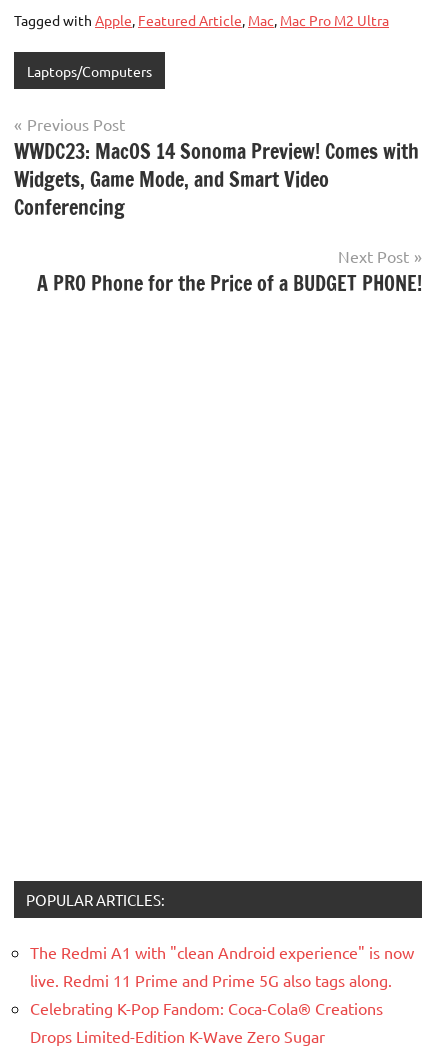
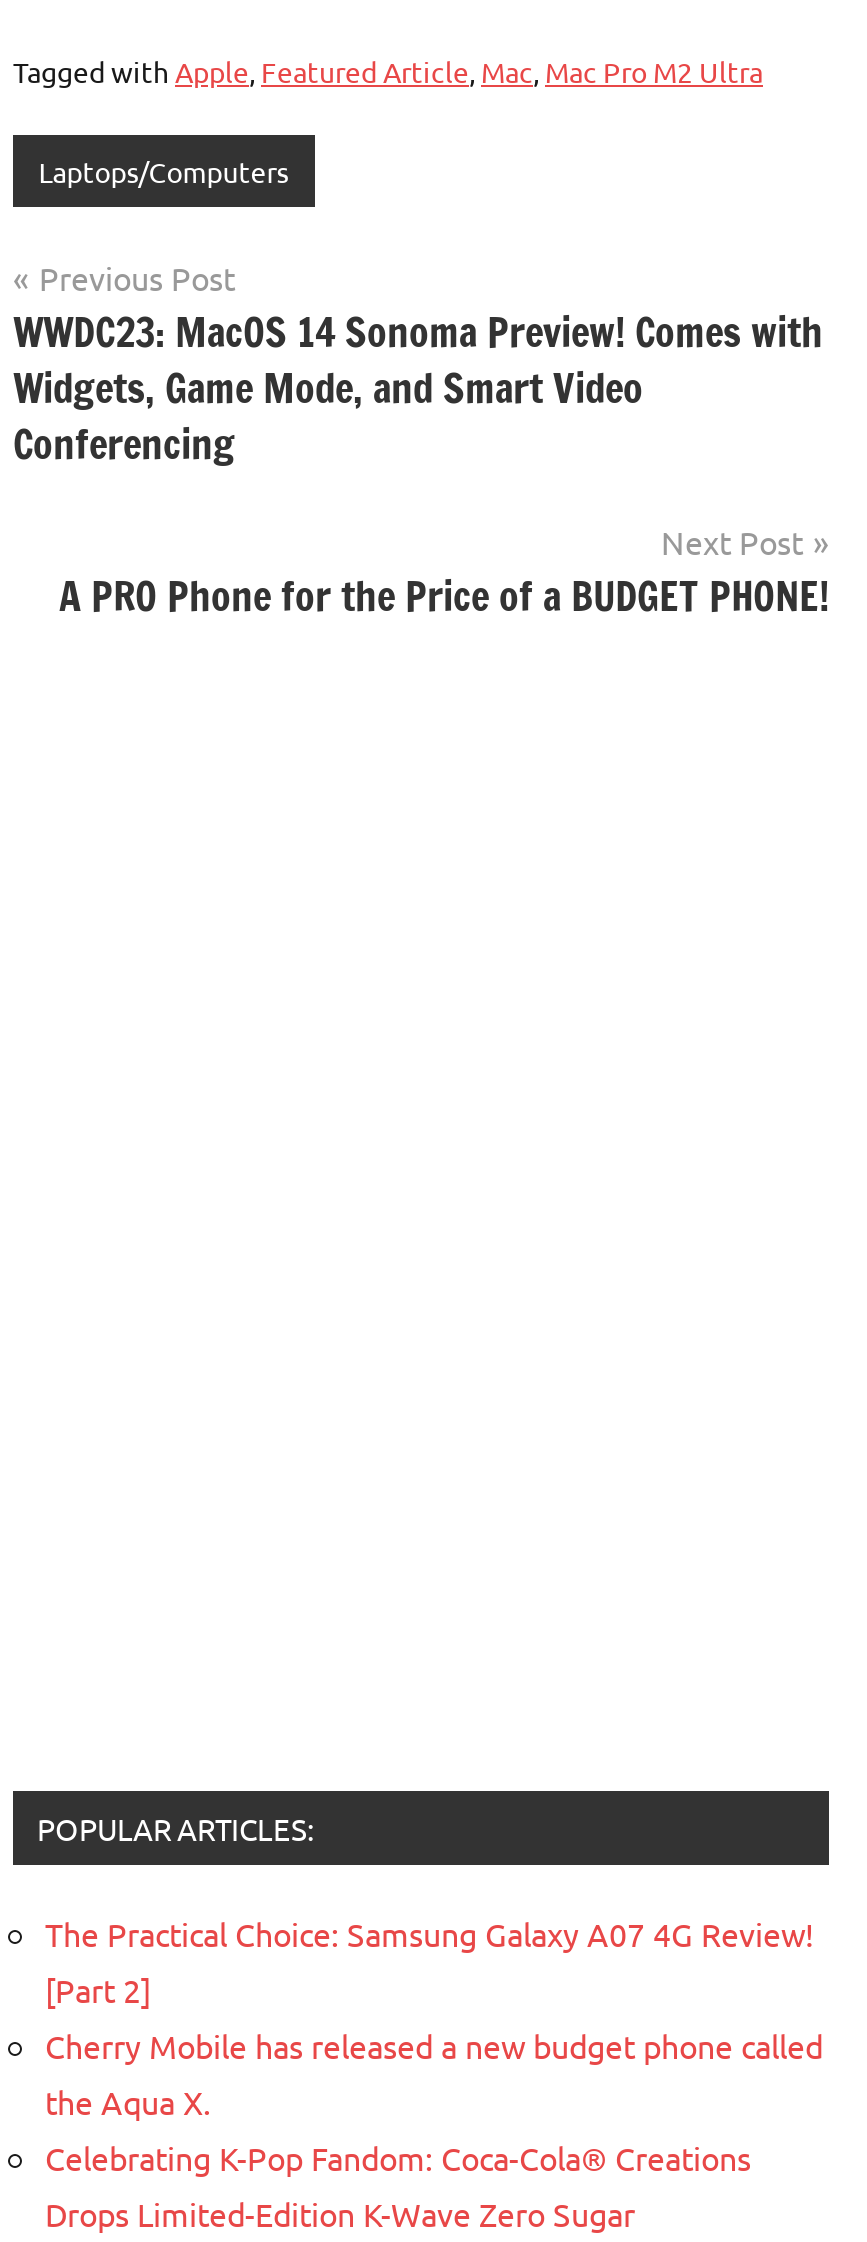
[30,942,414,990] The Redmi A1 with "clean Android experience" is now | live. Redmi 11 Prime and Prime 5G also tags along. -> [45,1913,823,2121] The Practical Choice: Samsung Galaxy A07 4G Review! | [Part 2] | Cherry Mobile has released a new budget phone called | the Aqua X.

